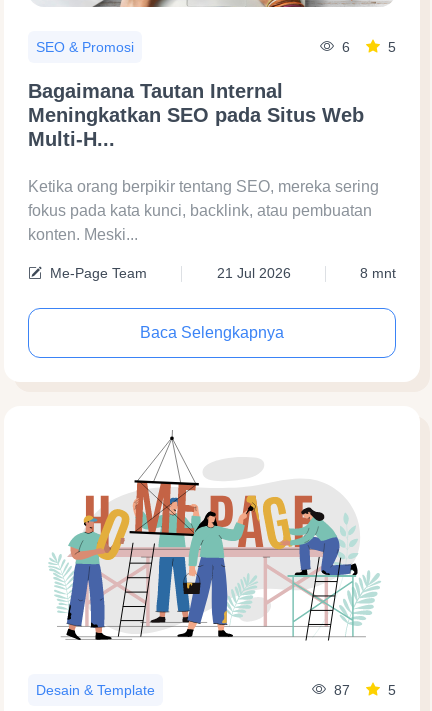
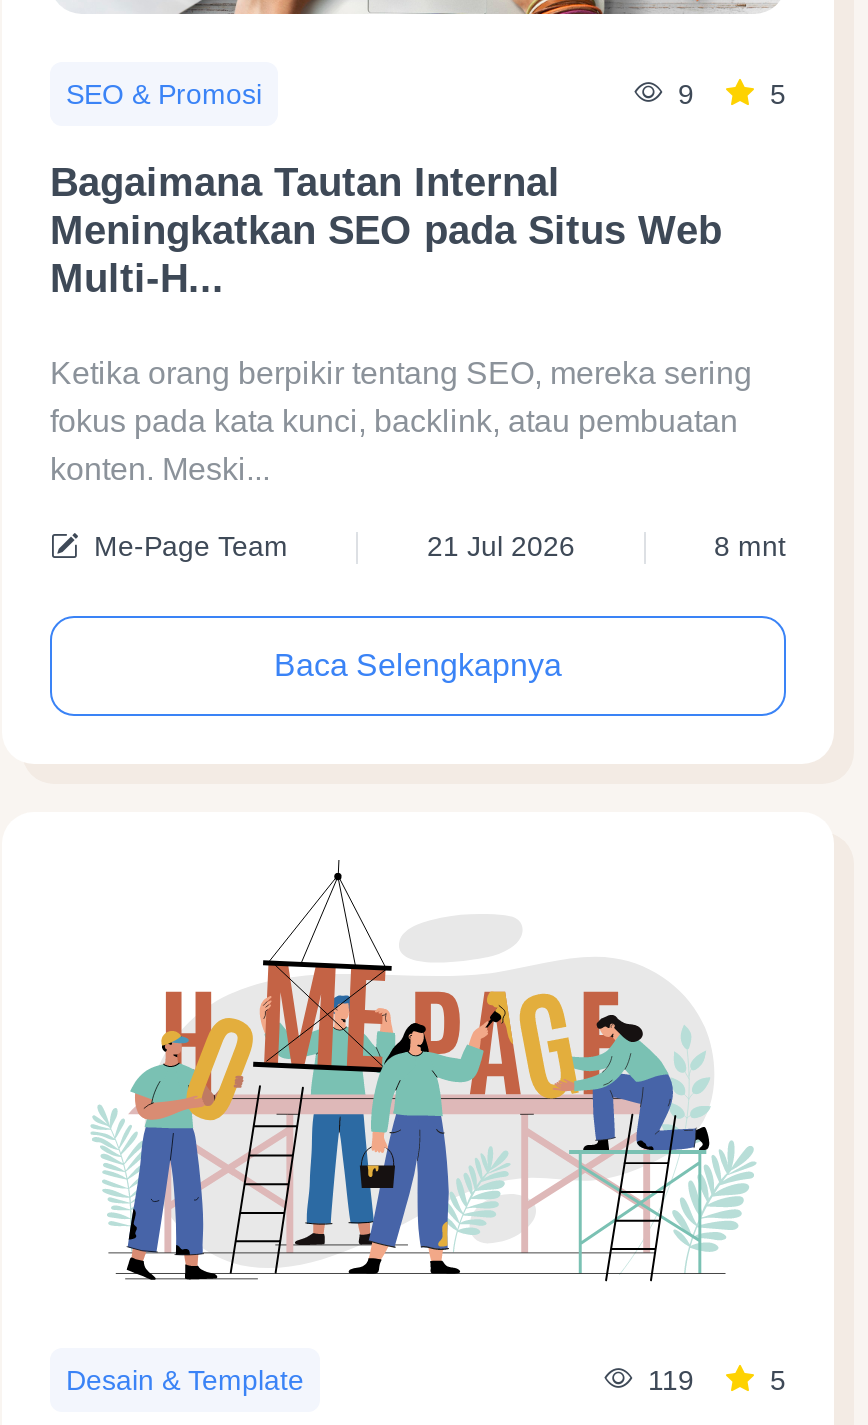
[342,38,350,54] 6 -> [678,77,694,109] 9
[334,681,350,697] 87 -> [648,1363,694,1395] 119

